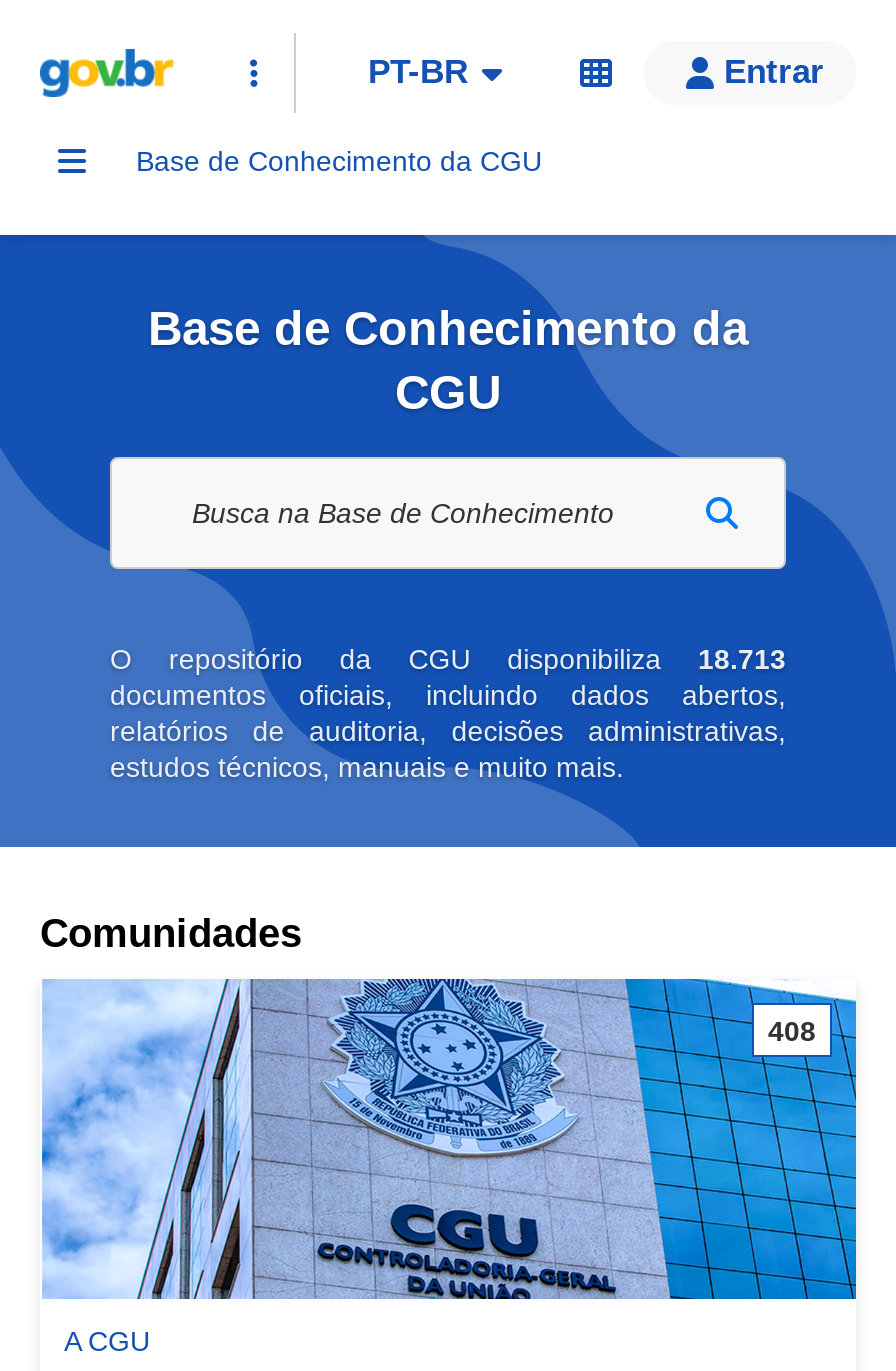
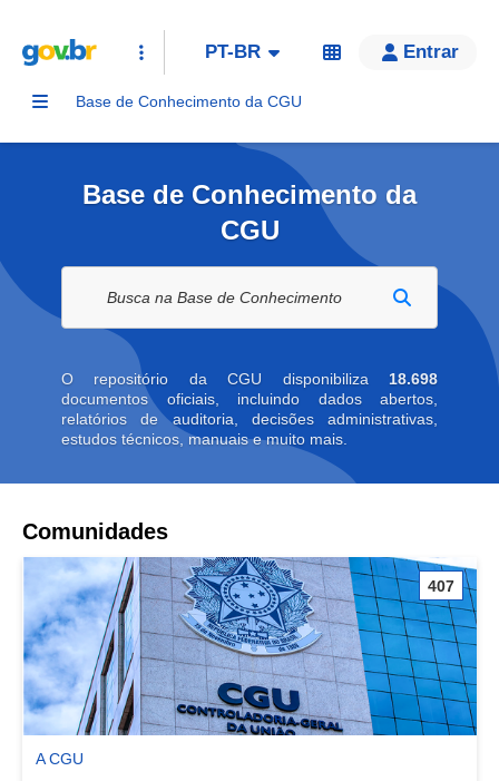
[110,643,786,675] O repositório da CGU disponibiliza 18.713 -> [61,370,438,388] O repositório da CGU disponibiliza 18.698
[768,1014,816,1046] 408 -> [428,577,454,594] 407

